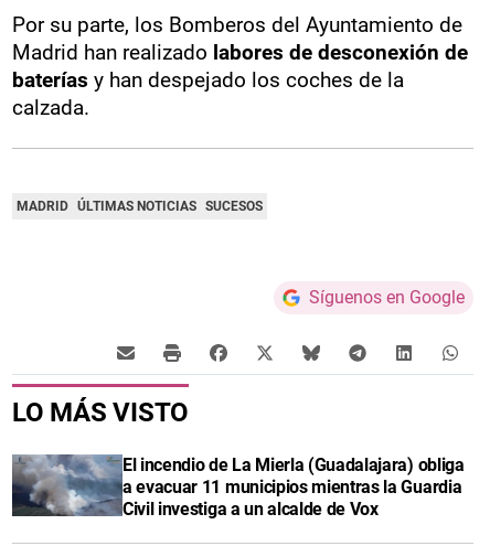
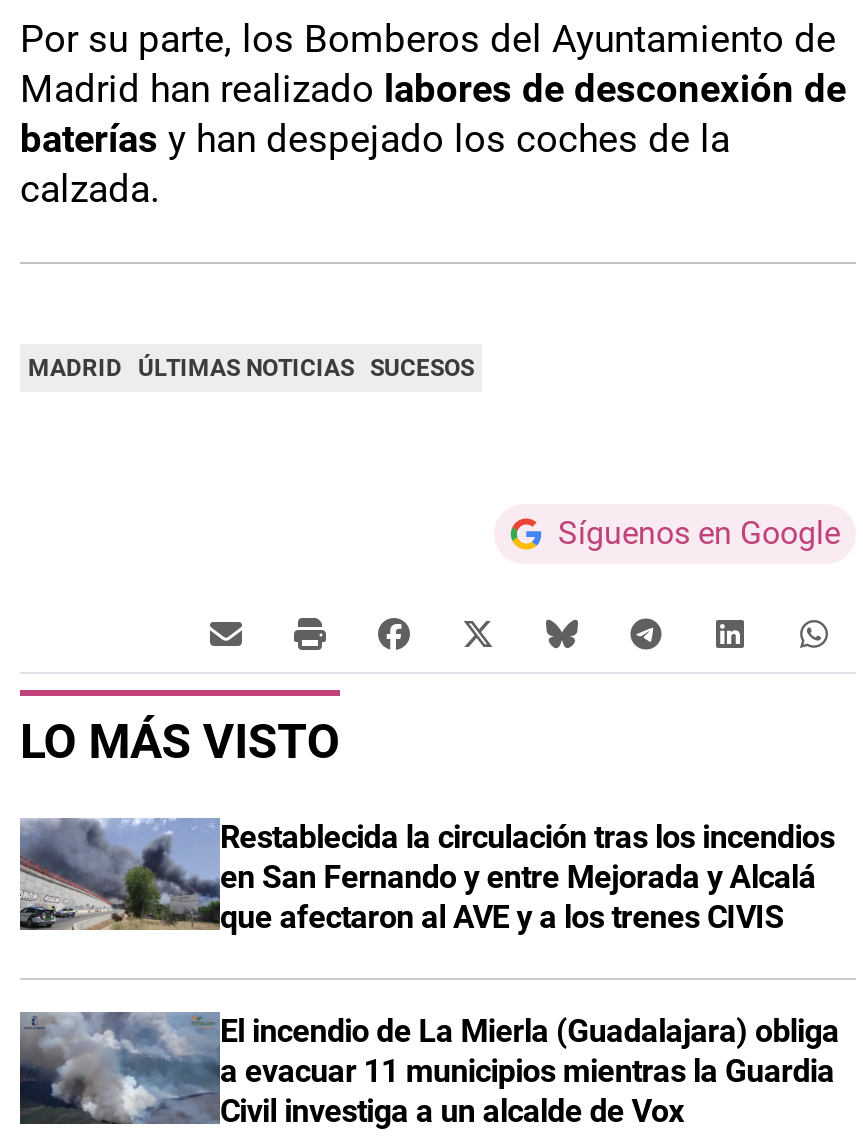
none -> [18,817,835,935] [image] | Restablecida la circulación tras los incendios | en San Fernando y entre Mejorada y Alcalá | que afectaron al AVE y a los trenes CIVIS

